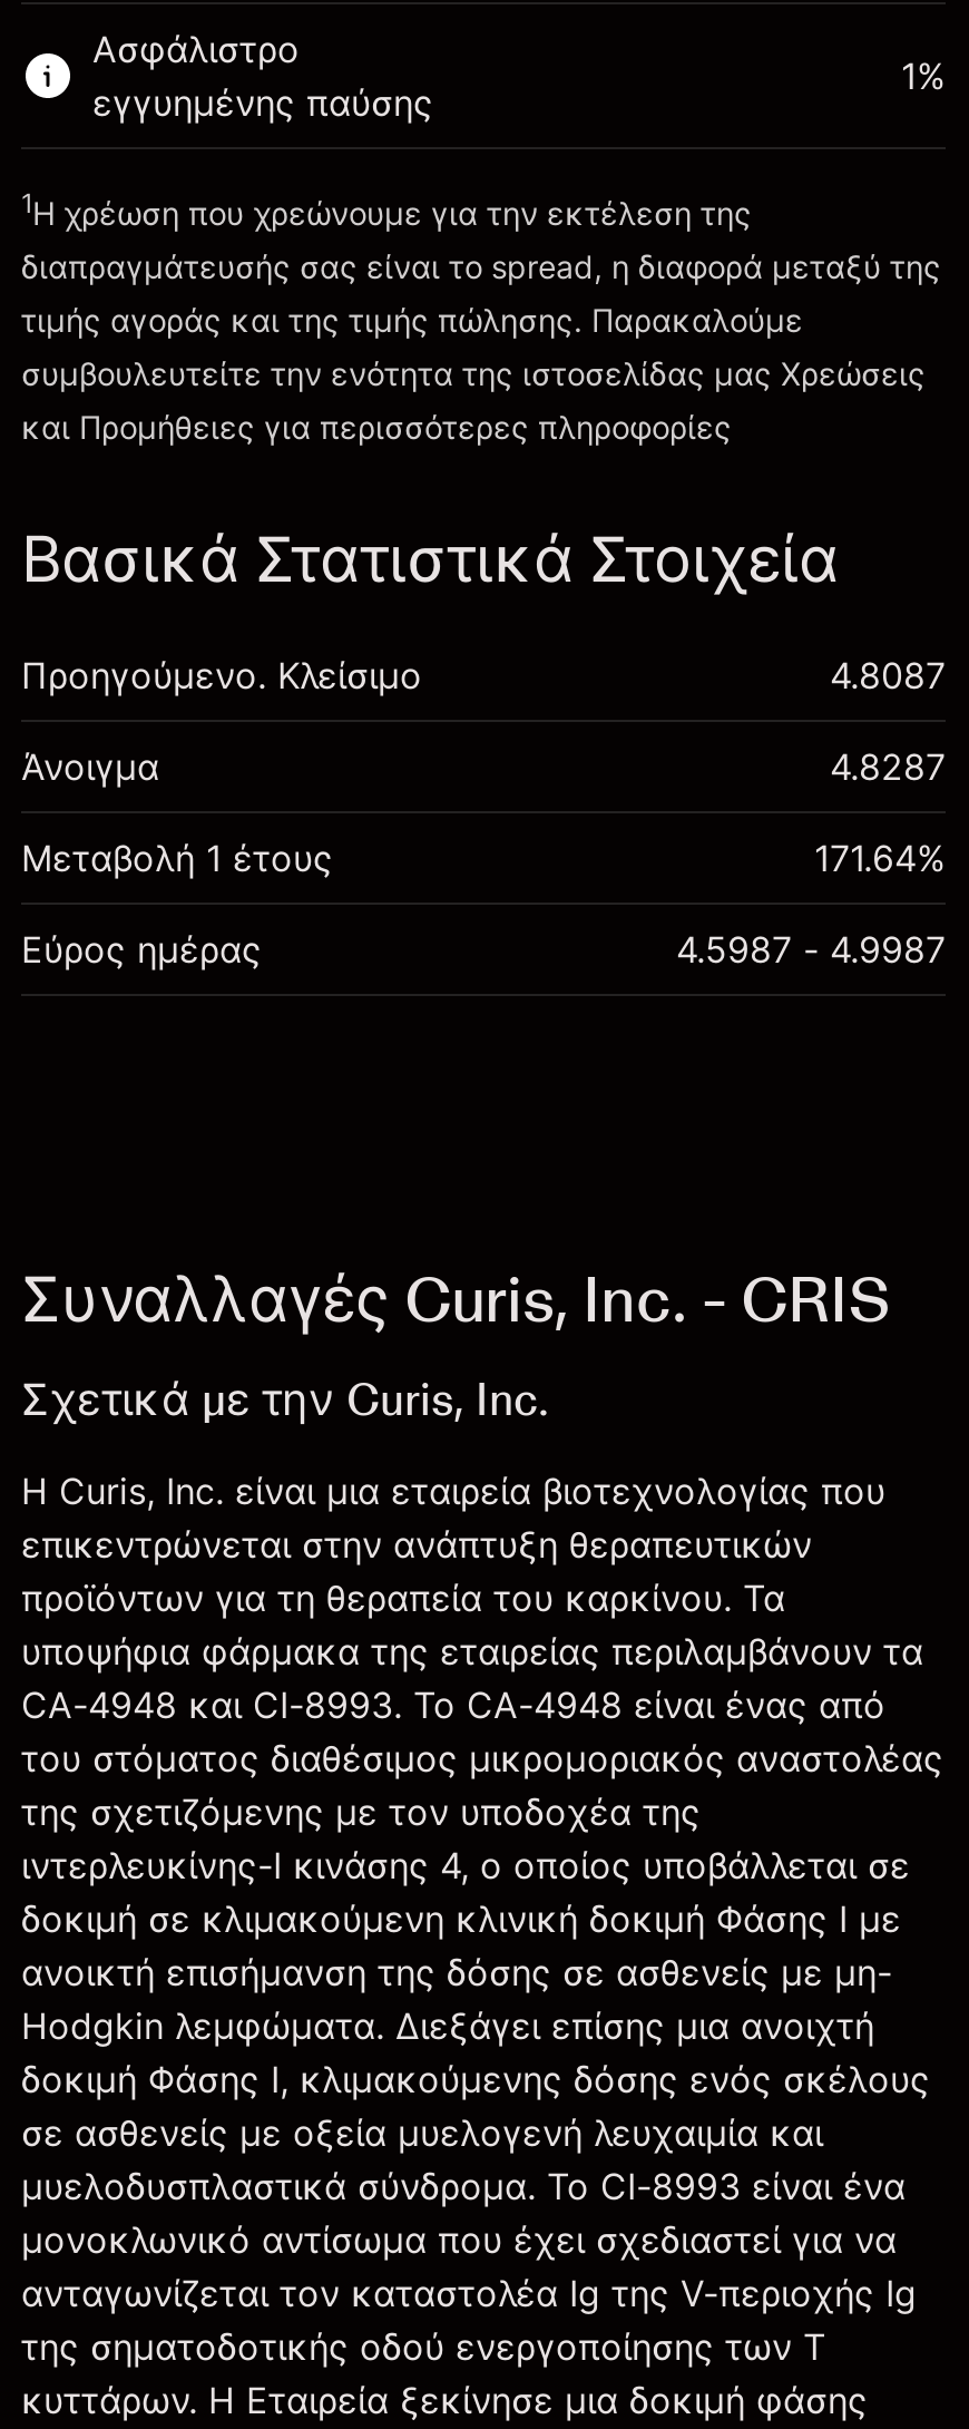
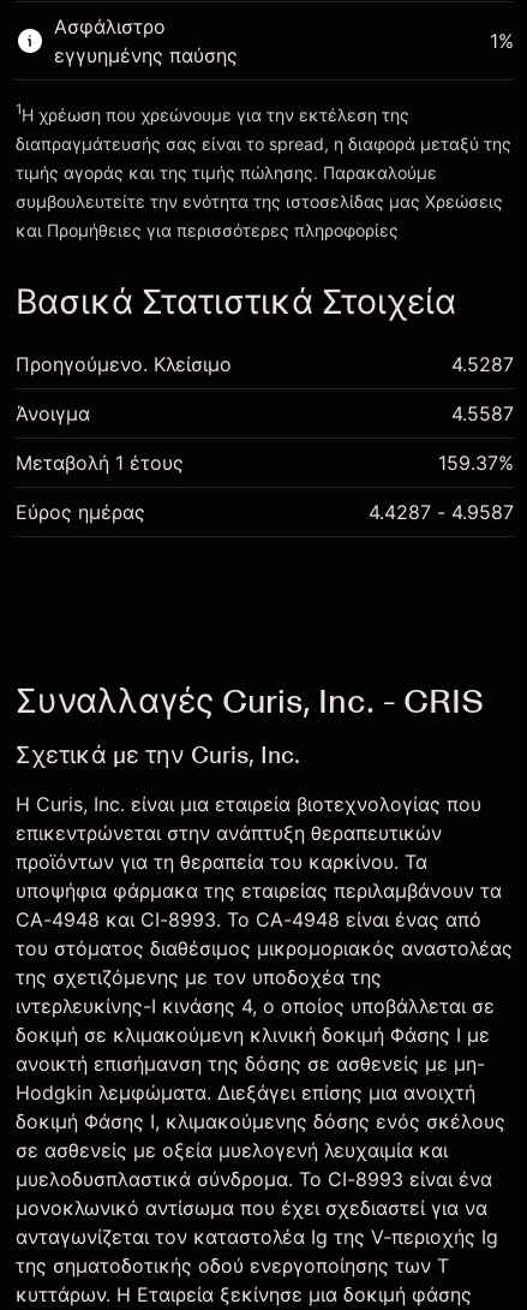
[830,653,946,698] 4.8087 -> [451,352,514,376] 4.5287
[830,744,946,789] 4.8287 -> [451,401,514,425] 4.5587
[814,836,946,880] 171.64% -> [438,451,514,475] 159.37%
[676,927,946,972] 4.5987 - 4.9987 -> [369,500,514,524] 4.4287 - 4.9587

